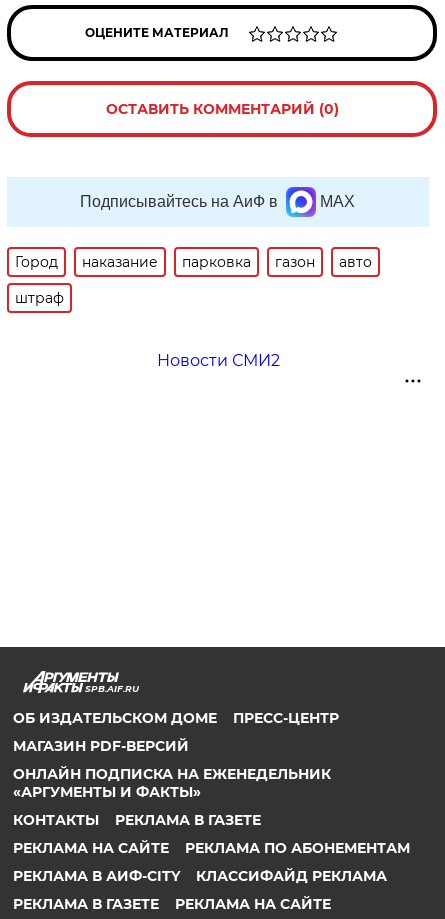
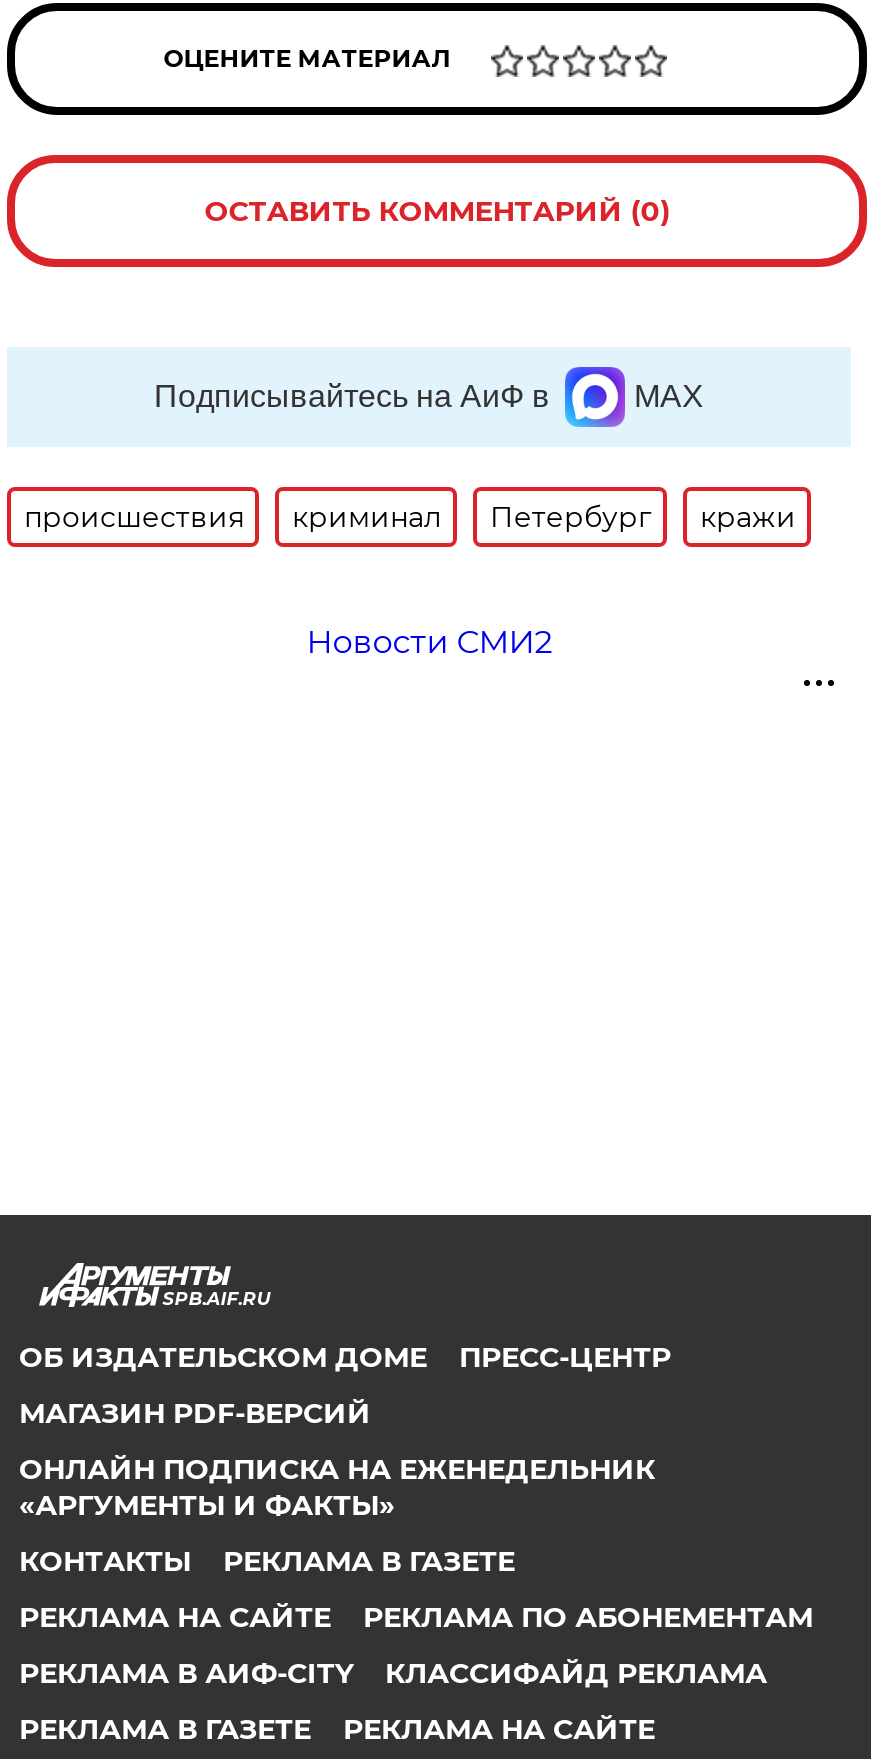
[15,253,372,307] Город | наказание | парковка | газон | авто | штраф -> [24,499,796,535] происшествия | криминал | Петербург | кражи

